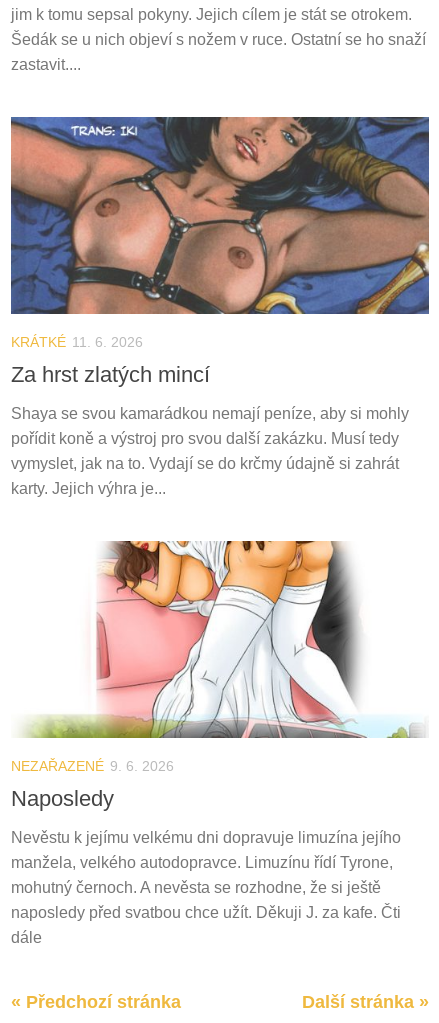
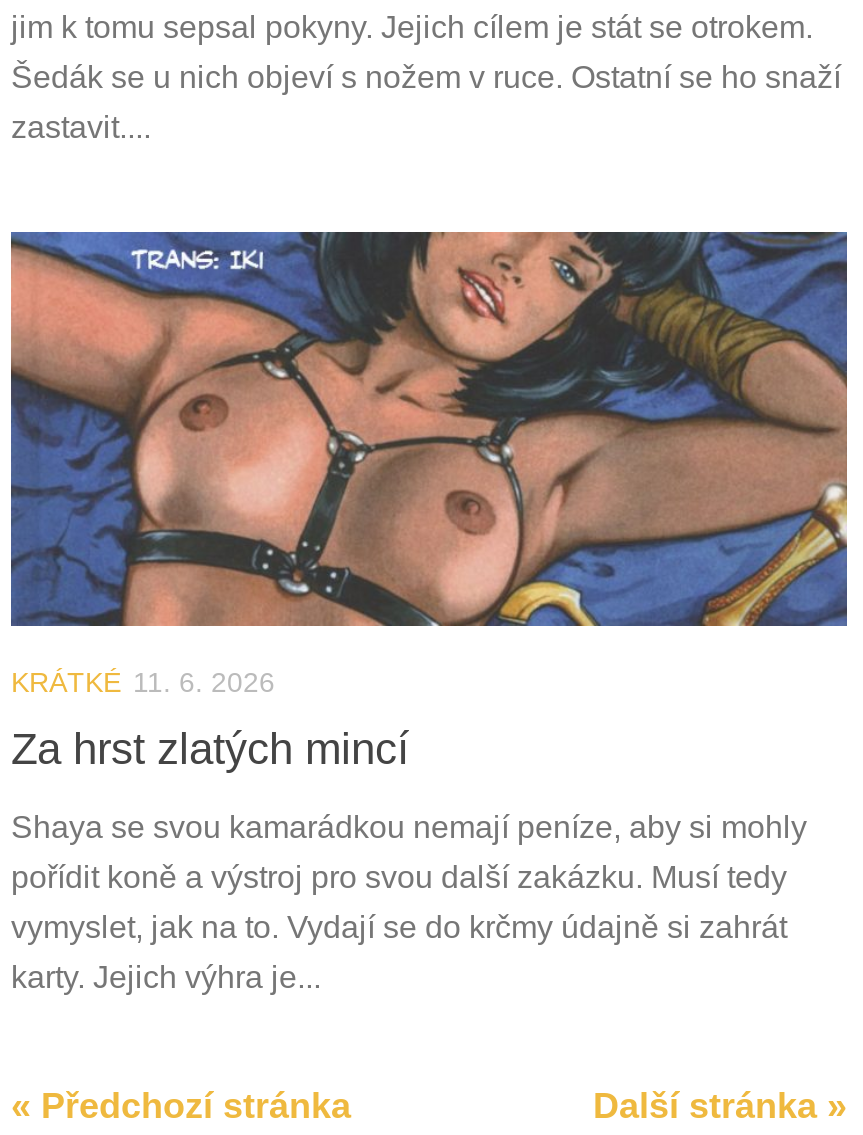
[11,540,426,946] [image] | NEZAŘAZENÉ 9. 6. 2026 | Naposledy | Nevěstu k jejímu velkému dni dopravuje limuzína jejího | manžela, velkého autodopravce. Limuzínu řídí Tyrone, | mohutný černoch. A nevěsta se rozhodne, že si ještě | naposledy před svatbou chce užít. Děkuji J. za kafe. Čti | dále -> none

